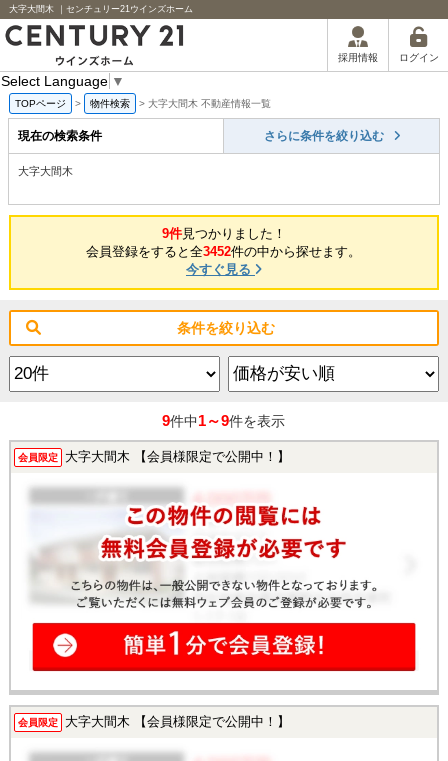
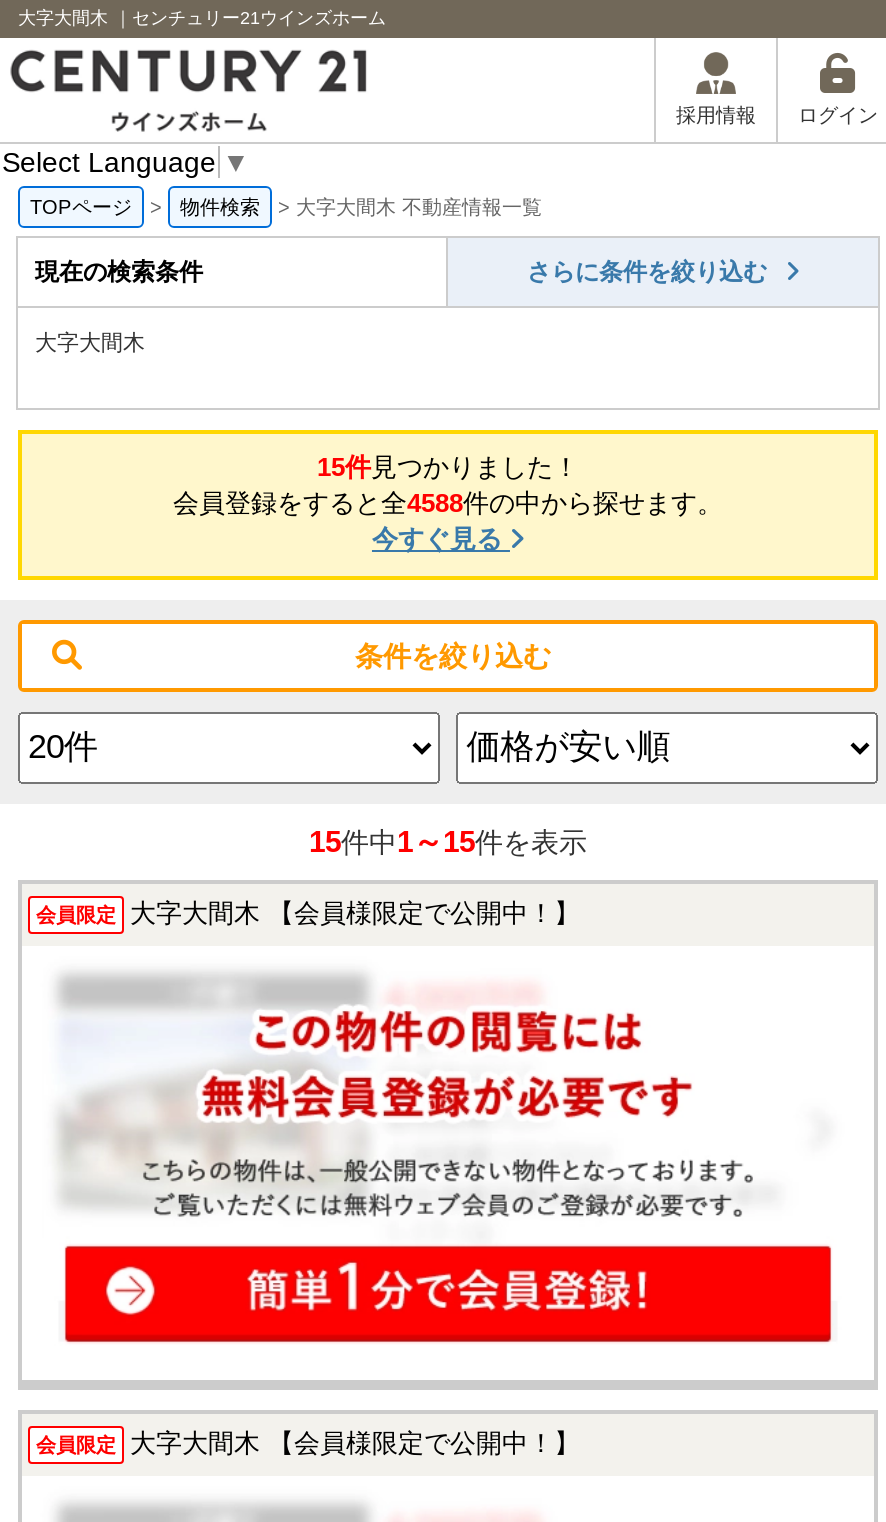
[162,226,286,241] 9件見つかりました！ -> [317,452,579,482] 15件見つかりました！
[86,244,361,259] 会員登録をすると全3452件の中から探せます。 -> [173,488,723,518] 会員登録をすると全4588件の中から探せます。
[162,412,285,429] 9件中1～9件を表示 -> [309,823,587,857] 15件中1～15件を表示

